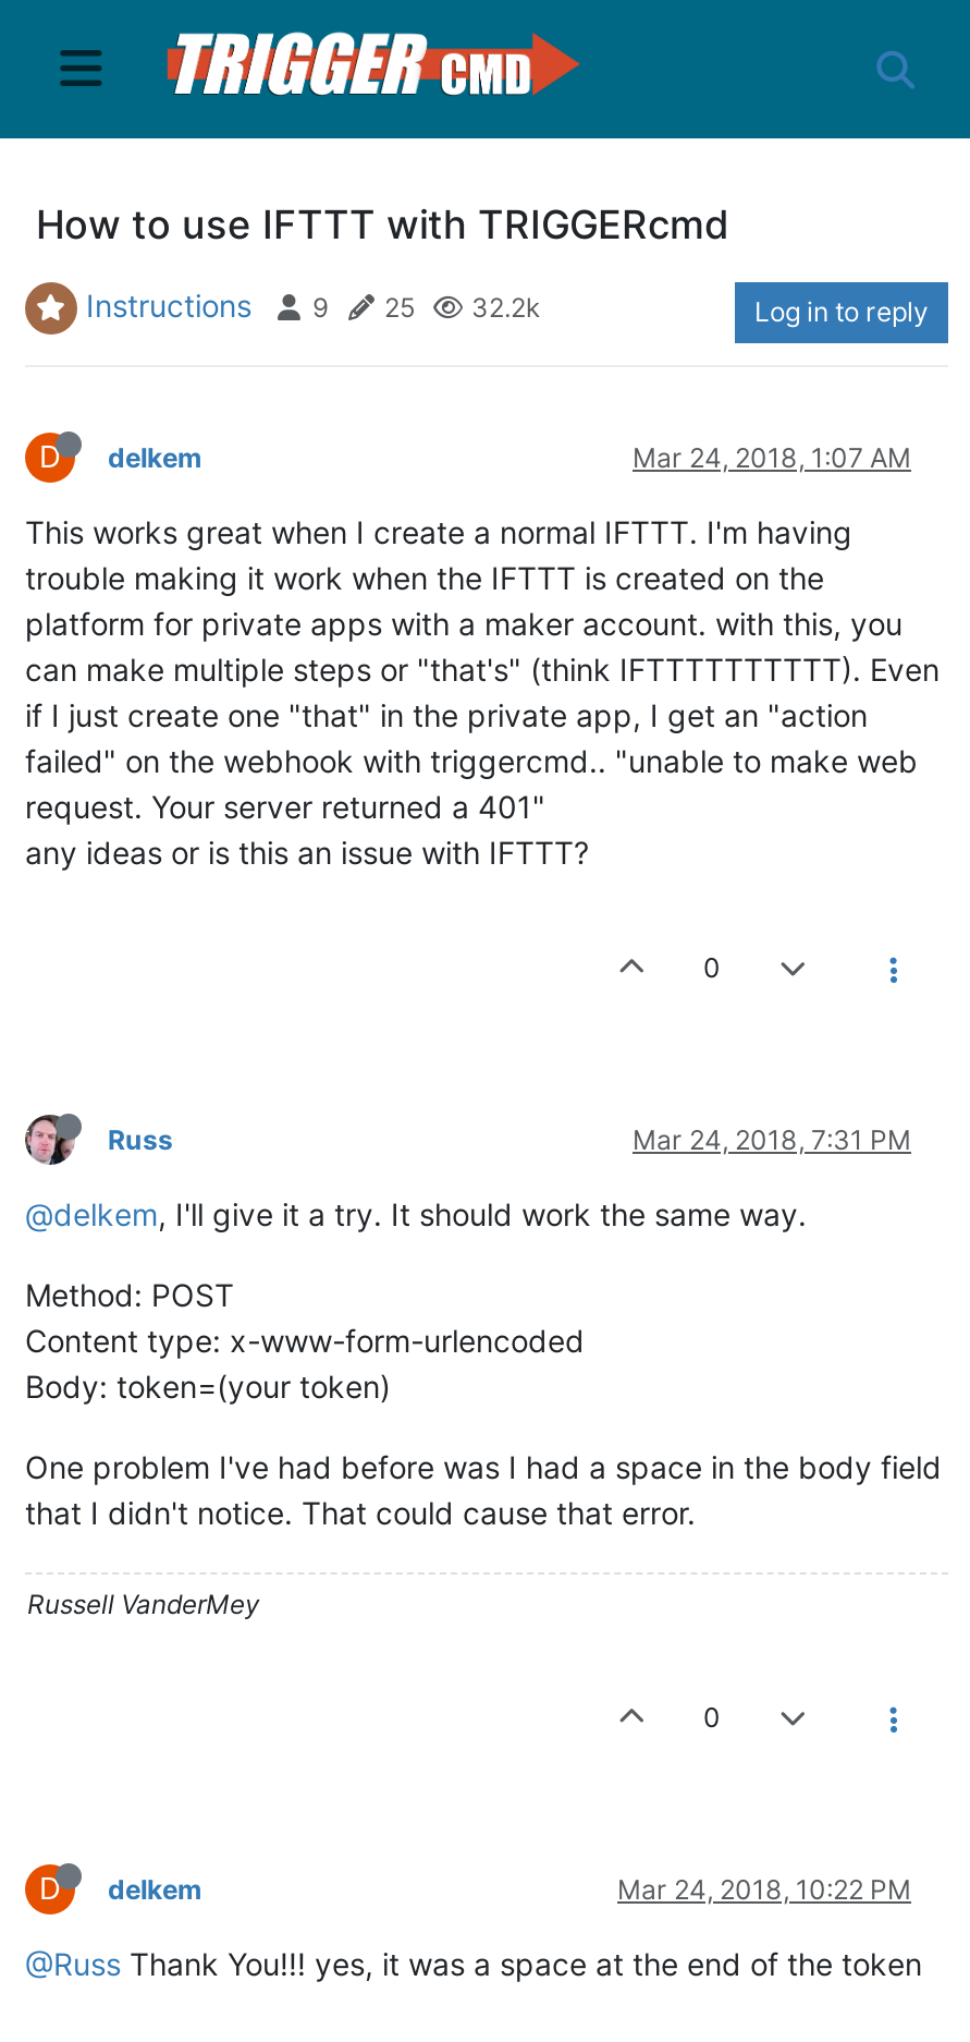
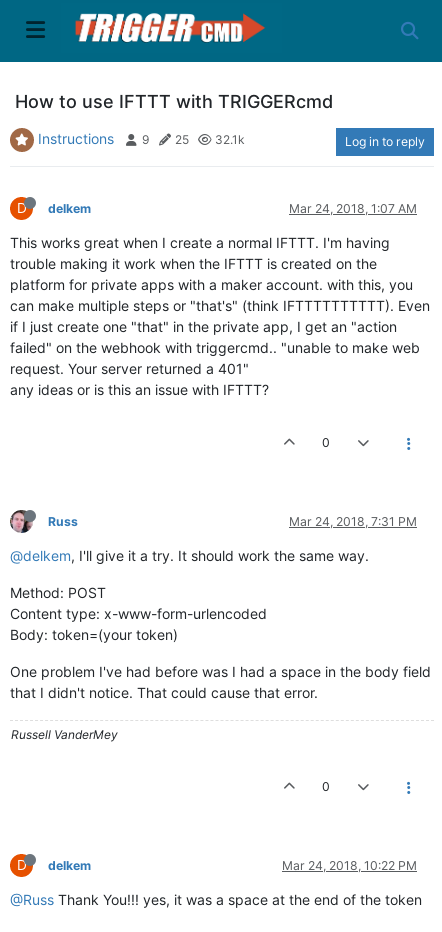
[86,286,541,323] Instructions 9 25 32.2k -> [38,130,245,147] Instructions 9 25 32.1k

